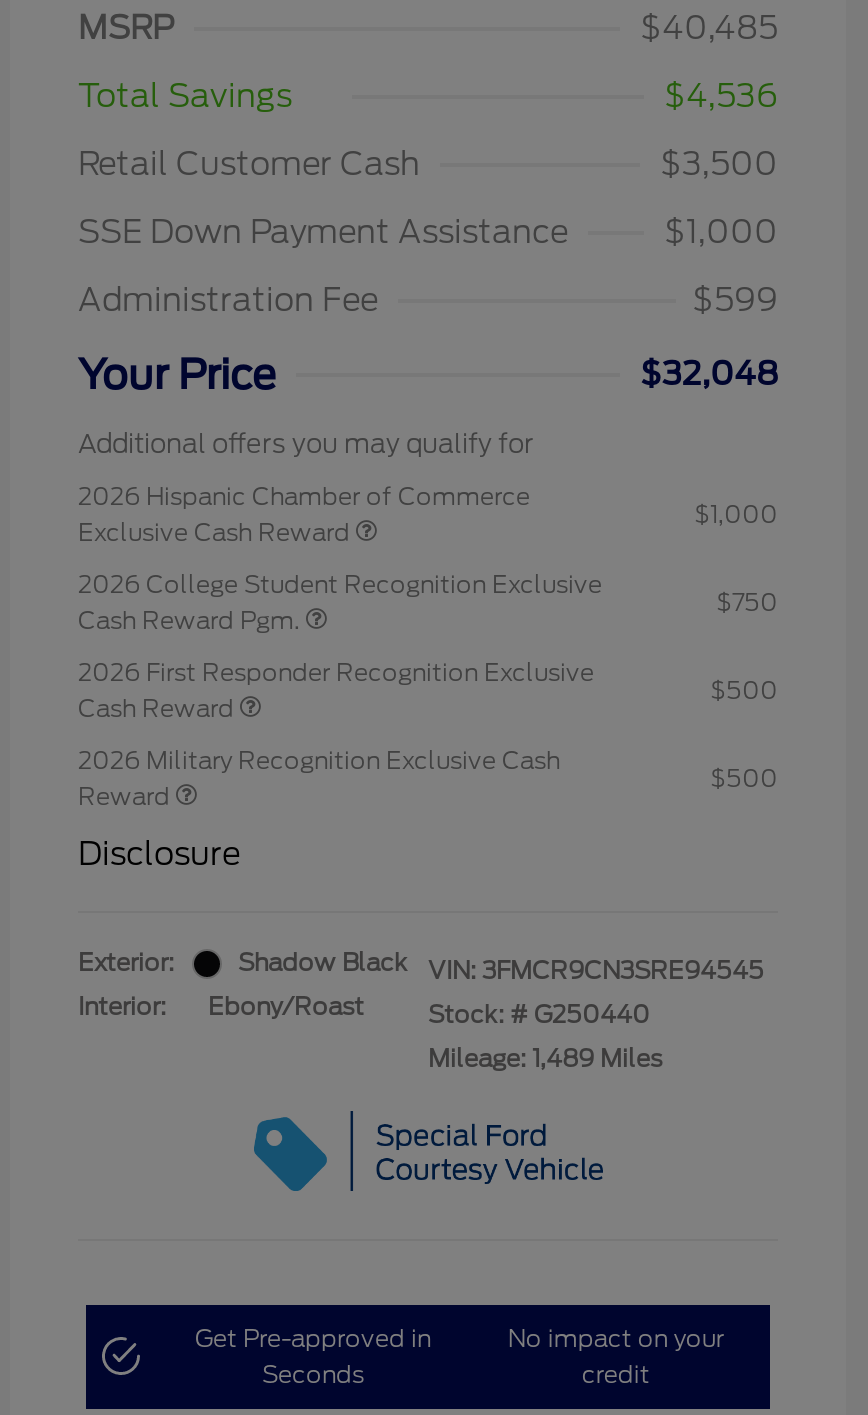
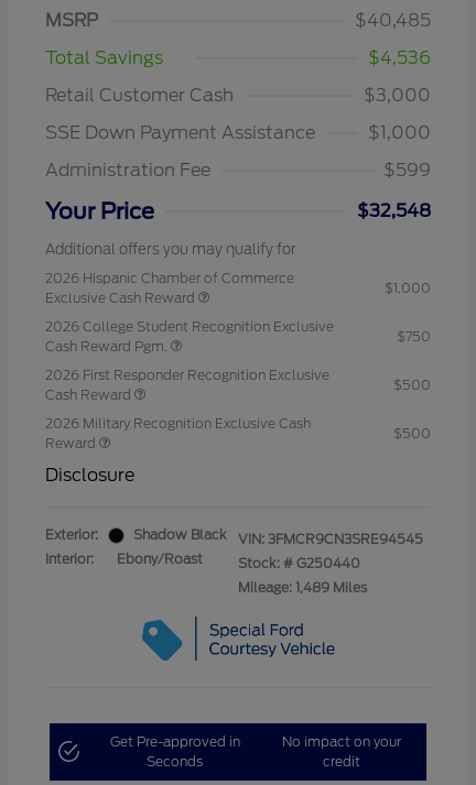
[660,145,778,183] $3,500 -> [364,85,431,106] $3,000
[640,355,778,393] $32,048 -> [357,200,431,221] $32,548

